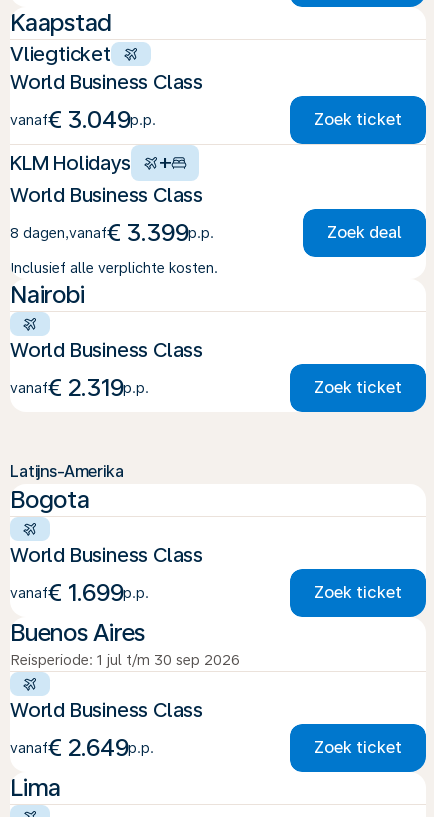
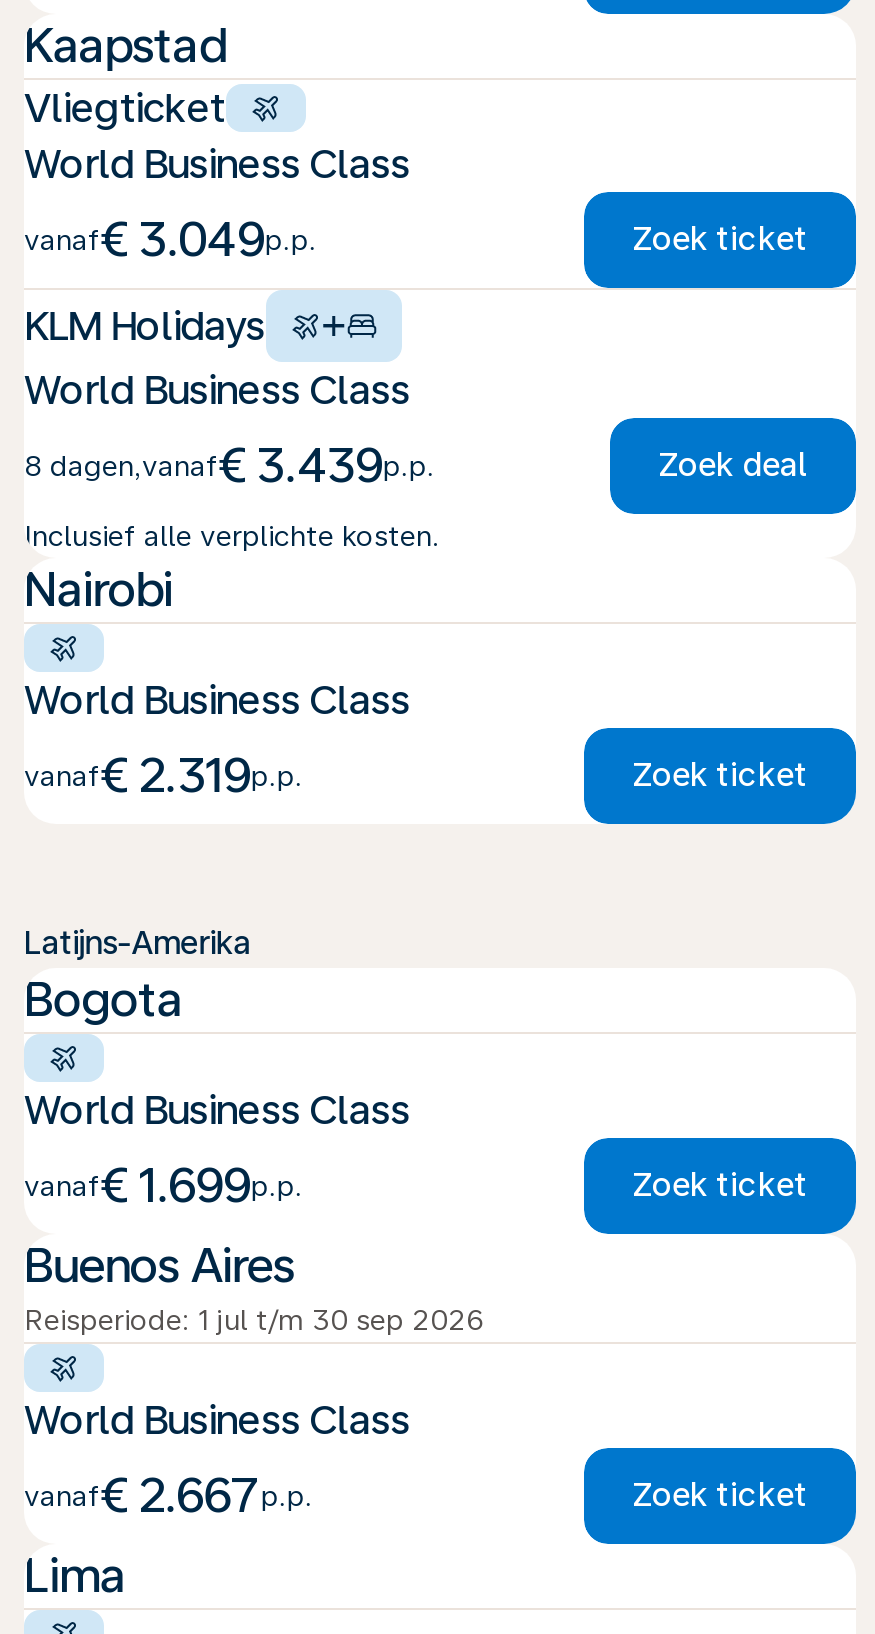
[10,218,214,247] 8 dagen,vanaf€ 3.399p.p. -> [24,436,435,494] 8 dagen,vanaf€ 3.439p.p.
[10,733,154,762] vanaf€ 2.649p.p. -> [24,1466,313,1524] vanaf€ 2.667p.p.

